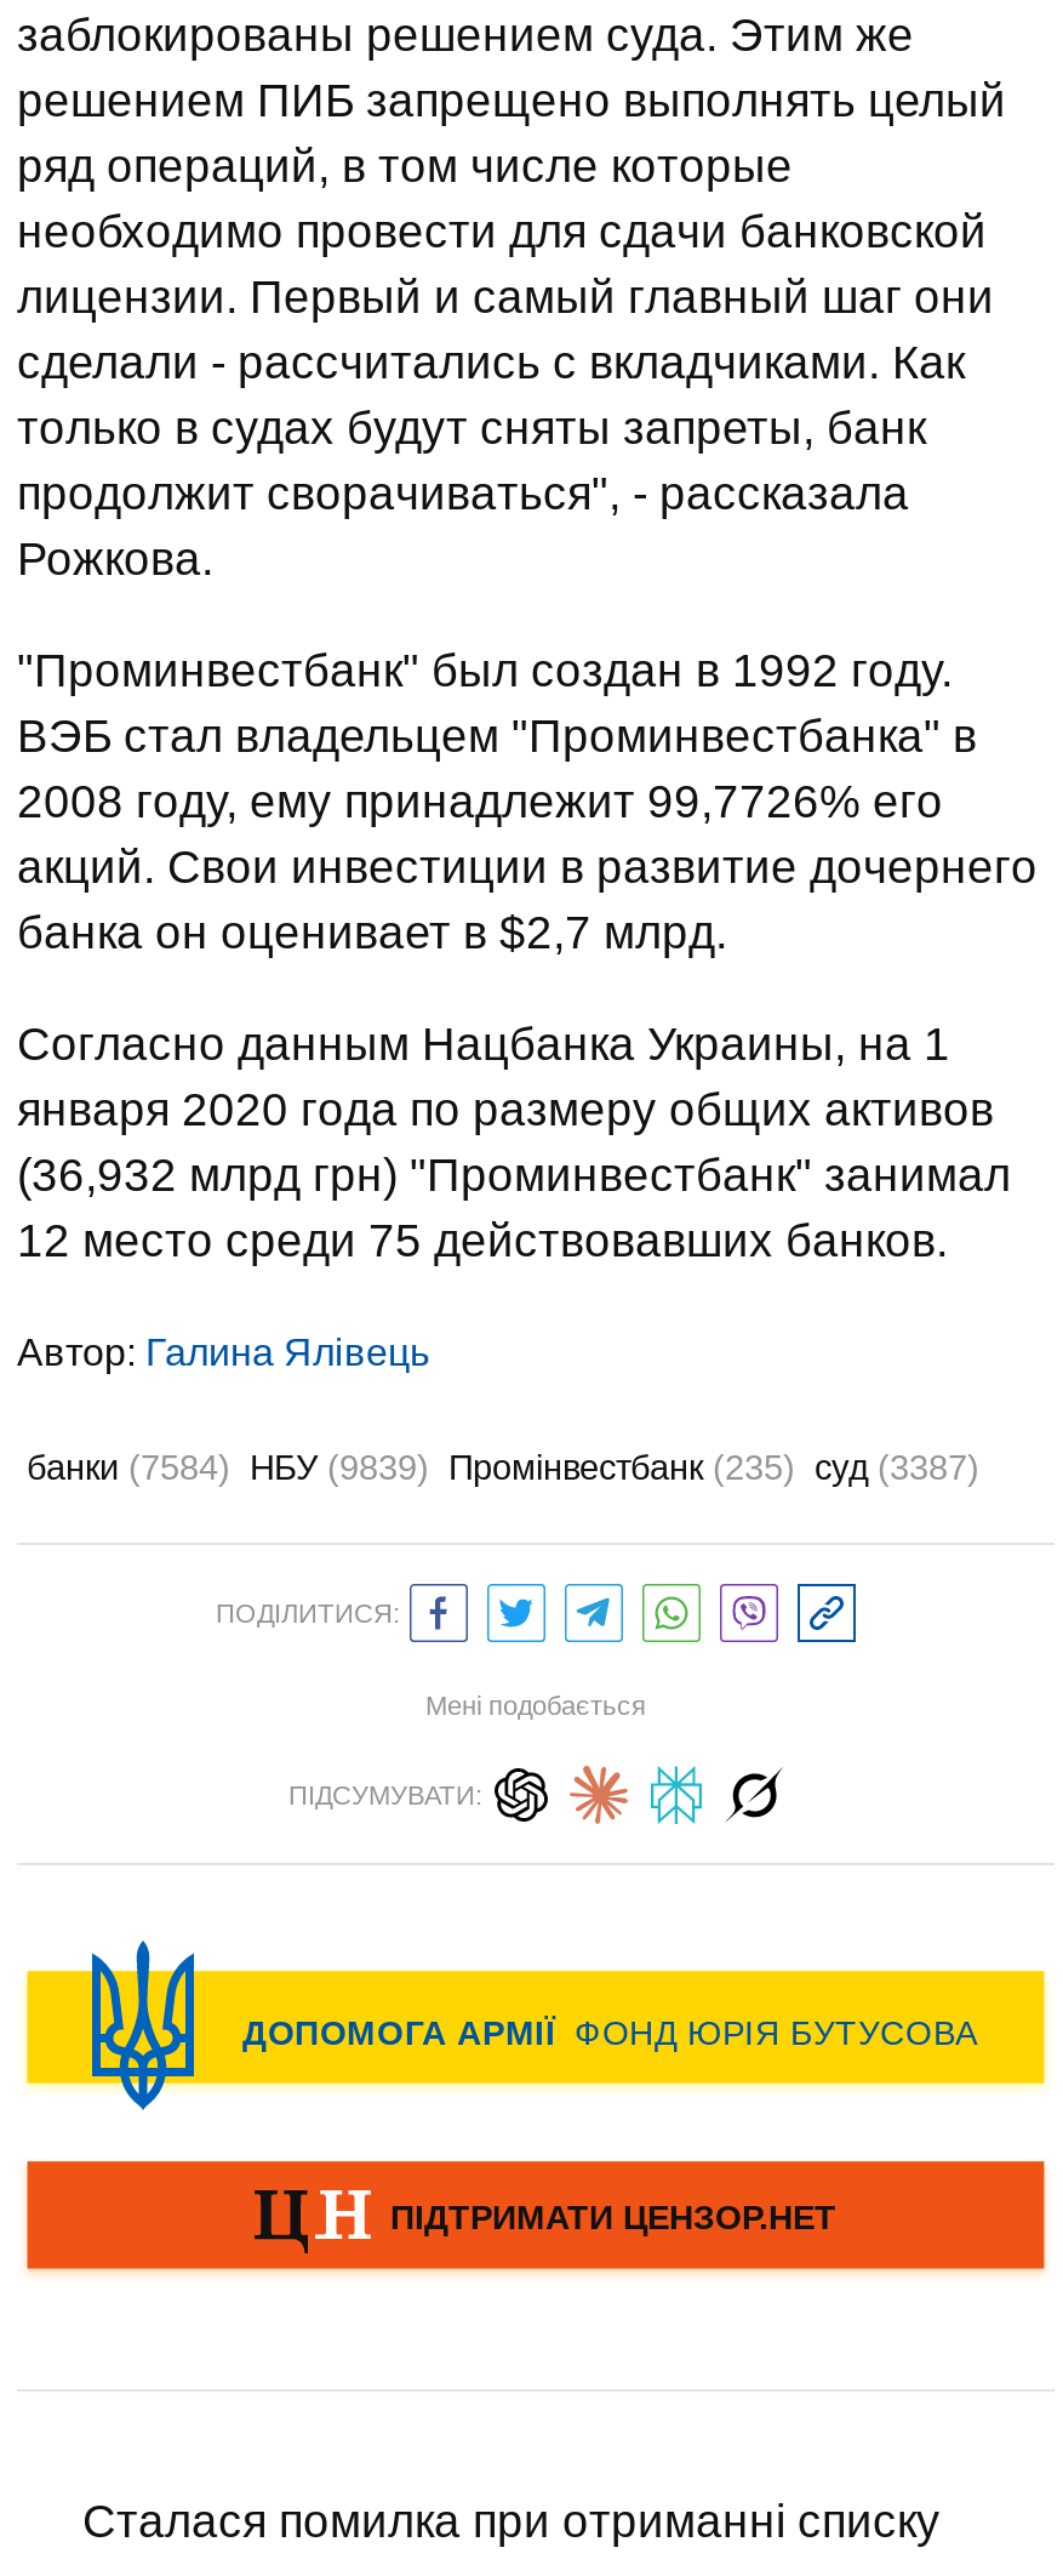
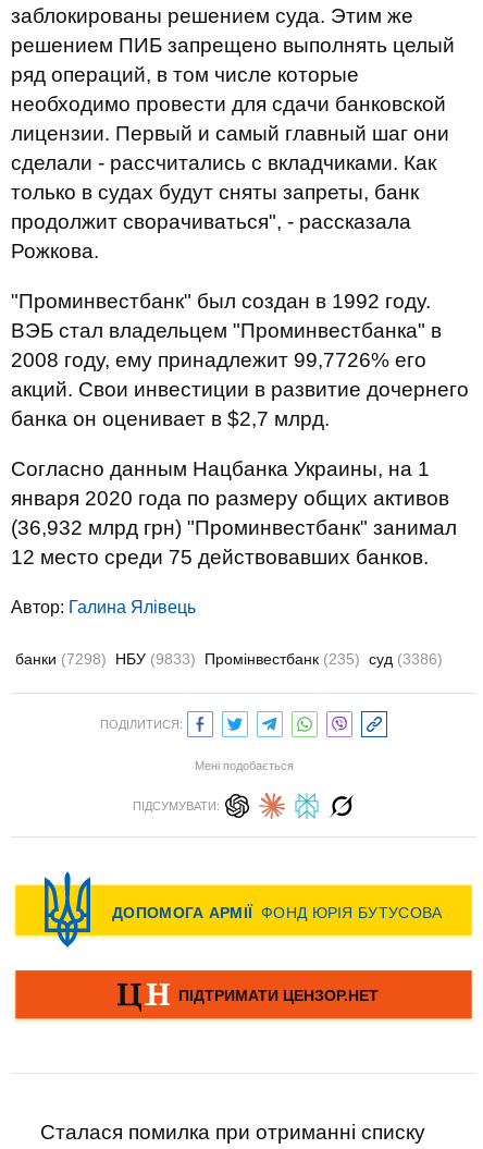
[27,1448,979,1487] банки (7584) НБУ (9839) Промінвестбанк (235) суд (3387) -> [15,650,443,668] банки (7298) НБУ (9833) Промінвестбанк (235) суд (3386)

